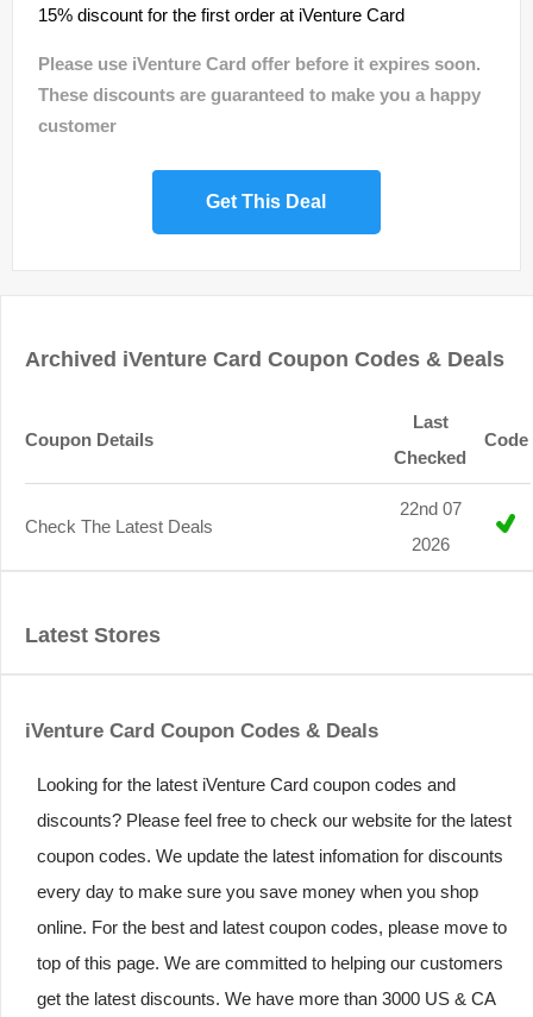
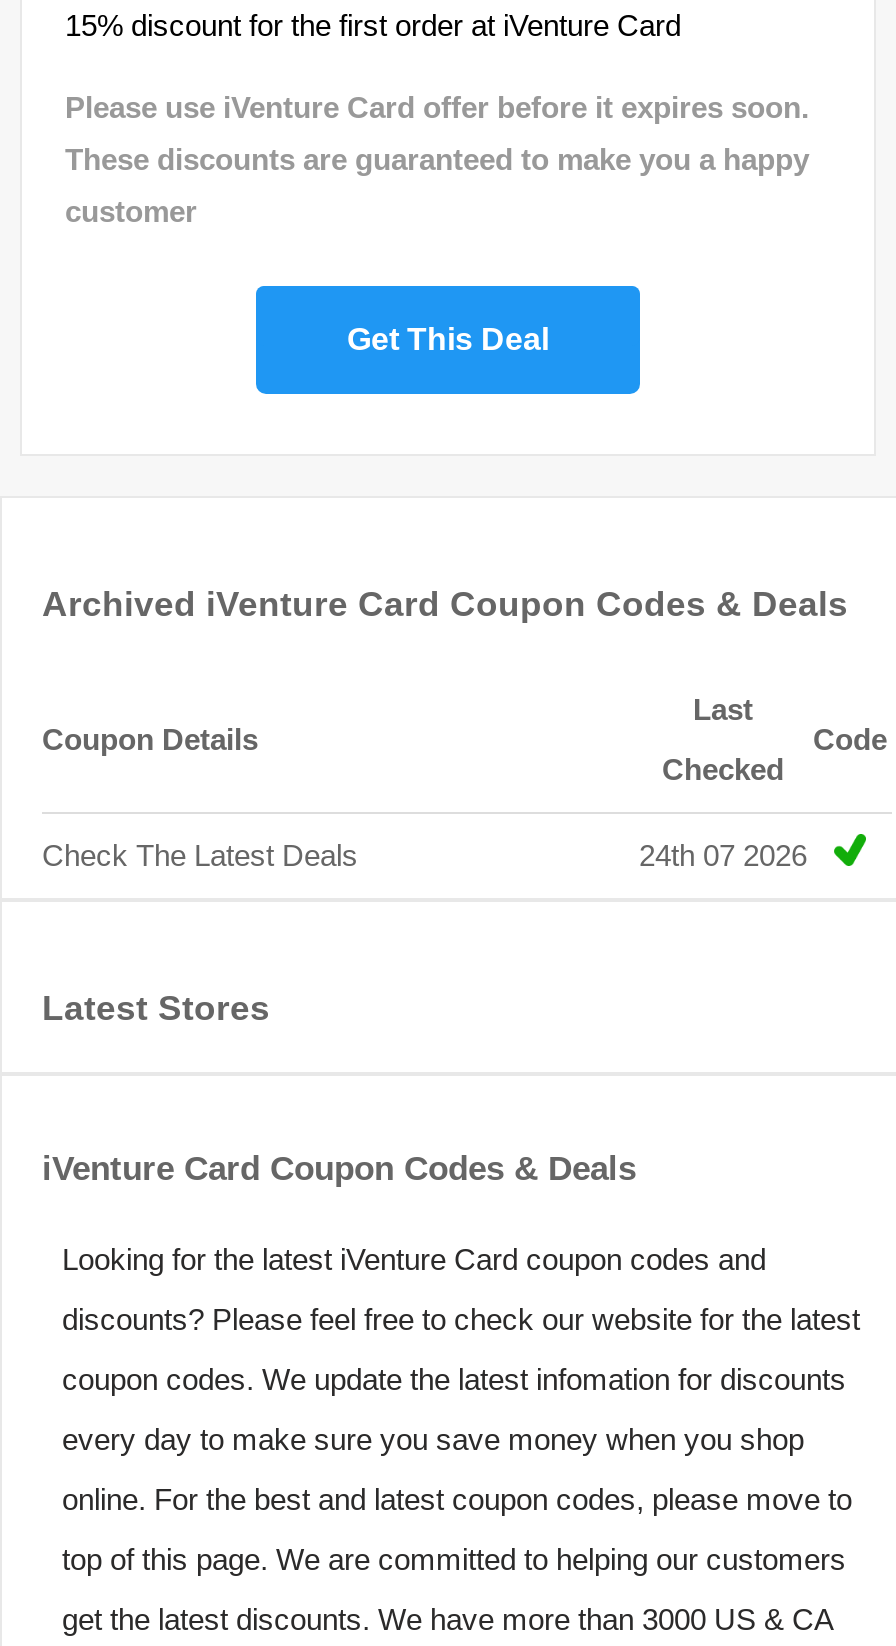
[399,499,461,555] 22nd 07 | 2026 -> [639,839,807,873] 24th 07 2026

